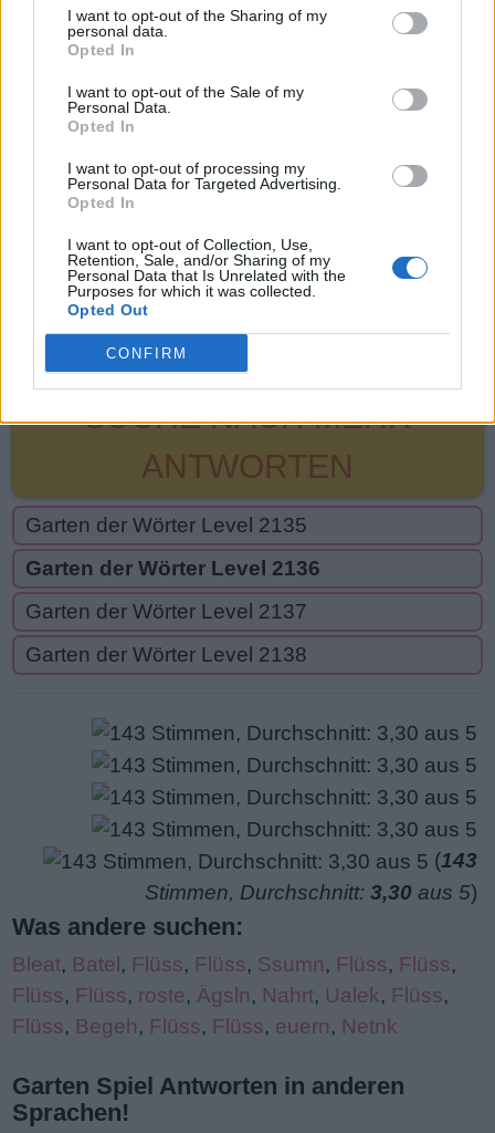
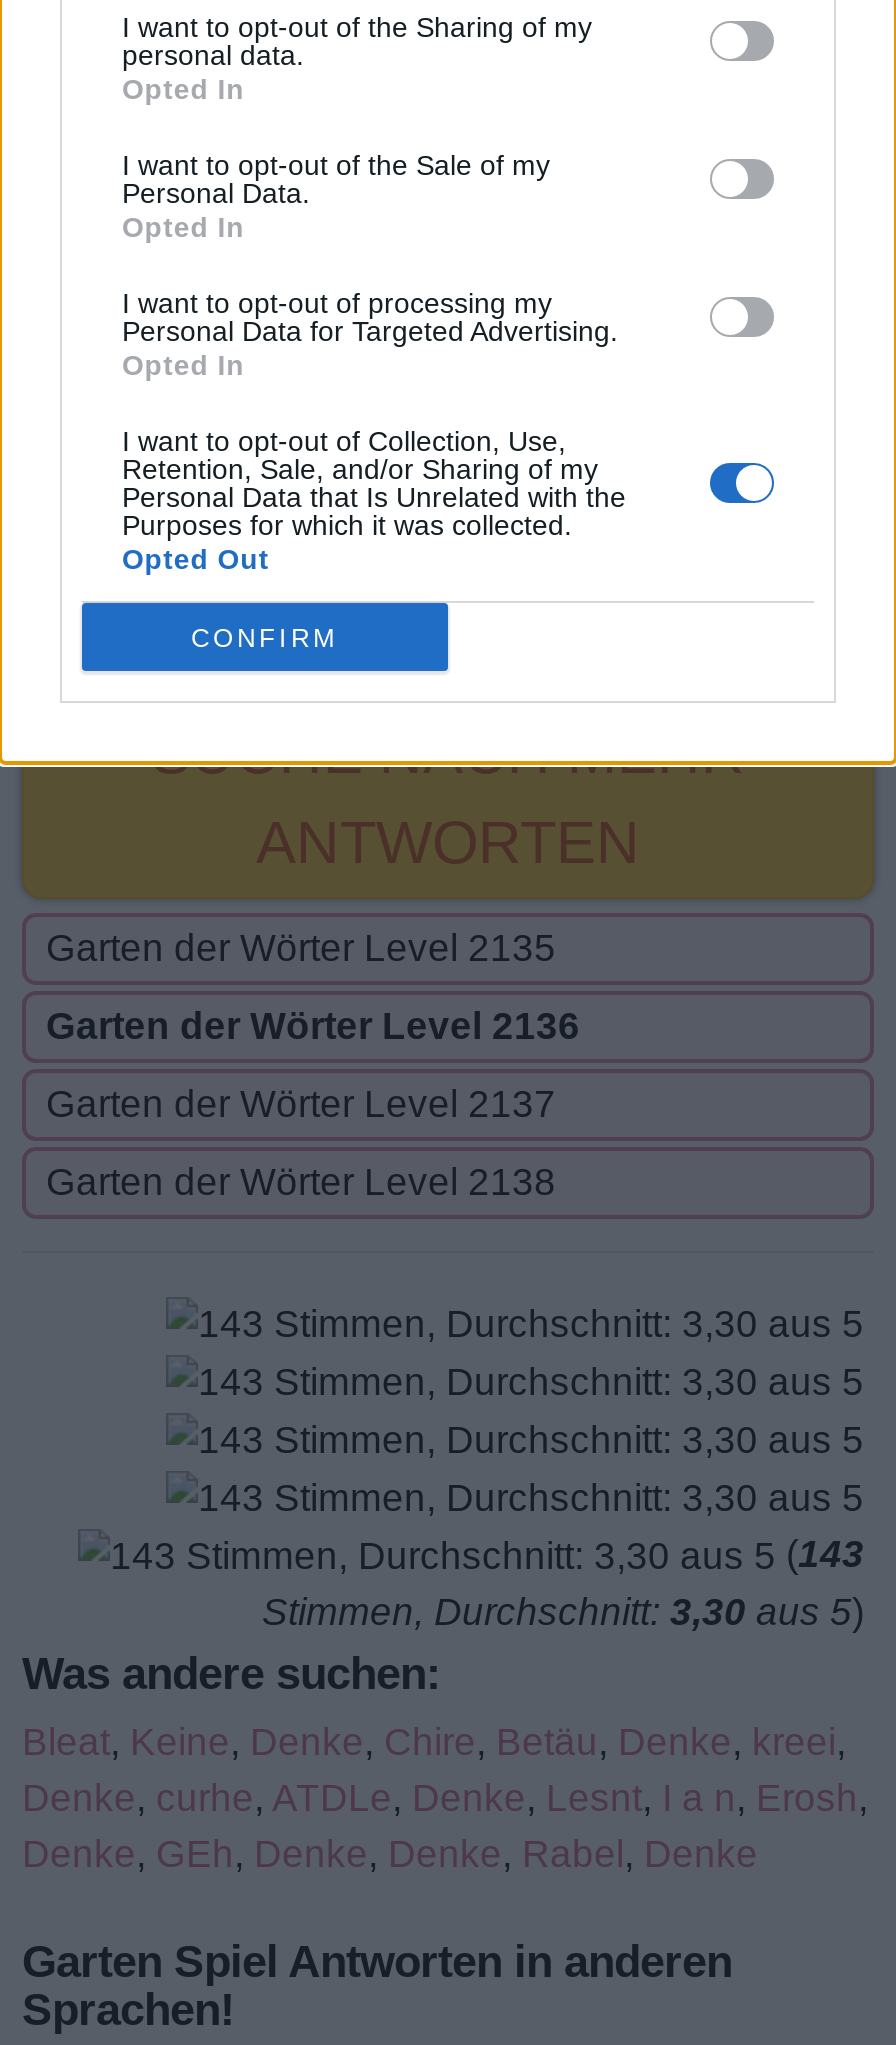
[12,952,456,1037] Bleat, Batel, Flüss, Flüss, Ssumn, Flüss, Flüss, | Flüss, Flüss, roste, Ägsln, Nahrt, Ualek, Flüss, | Flüss, Begeh, Flüss, Flüss, euern, Netnk -> [22,1720,868,1874] Bleat, Keine, Denke, Chire, Betäu, Denke, kreei, | Denke, curhe, ATDLe, Denke, Lesnt, I a n, Erosh, | Denke, GEh, Denke, Denke, Rabel, Denke

